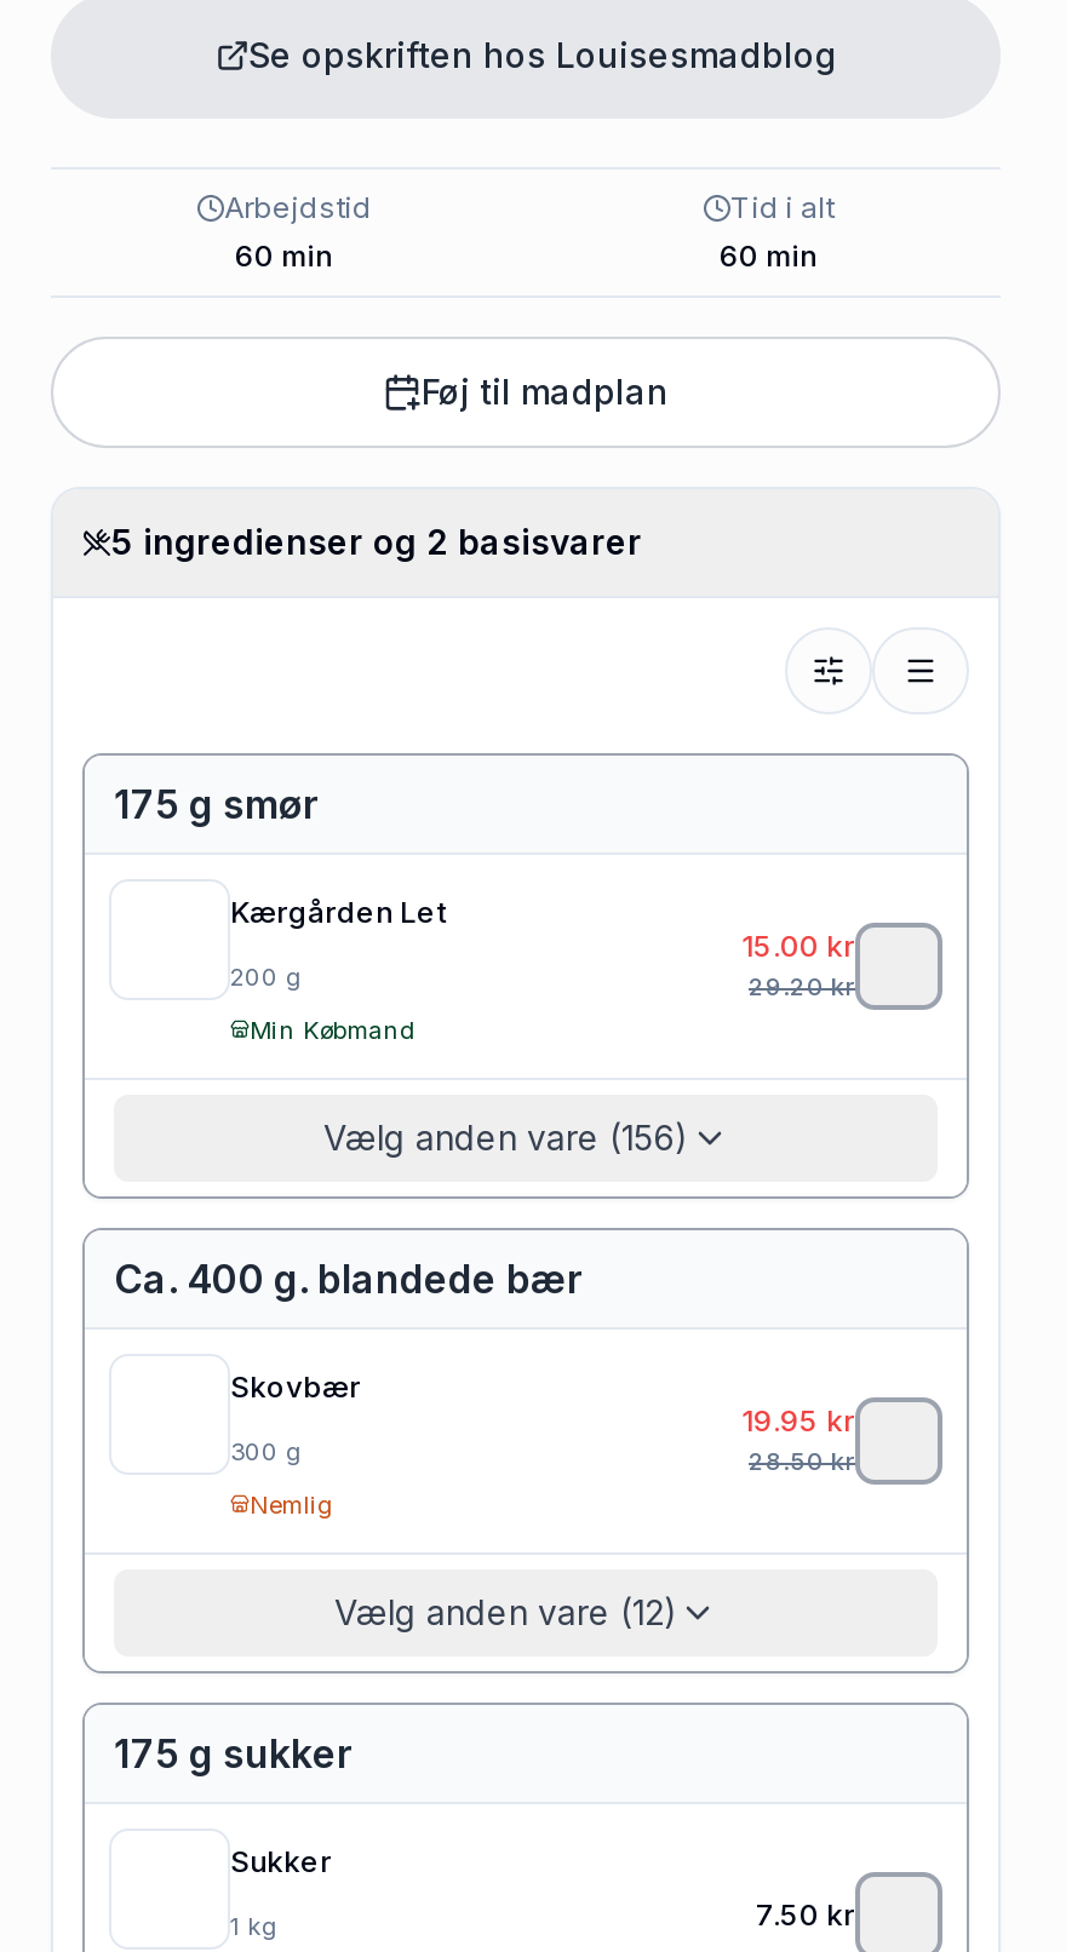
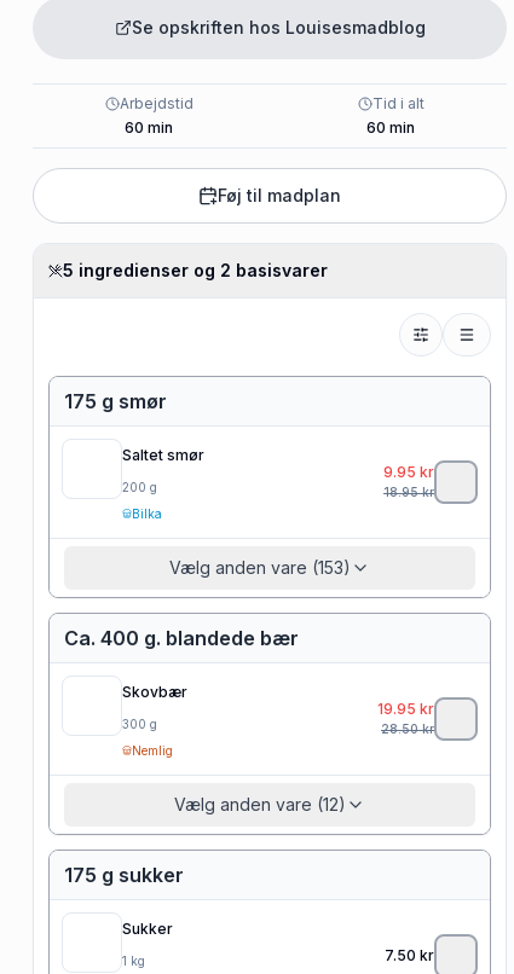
[230,893,446,930] Kærgården Let -> [122,446,204,464] Saltet smør
[741,927,855,1000] 15.00 kr | 29.20kr -> [383,463,434,499] 9.95 kr | 18.95kr
[250,1014,414,1043] Min Købmand -> [132,506,162,521] Bilka
[323,1116,689,1157] Vælg anden vare (156) -> [169,557,351,577] Vælg anden vare (153)

